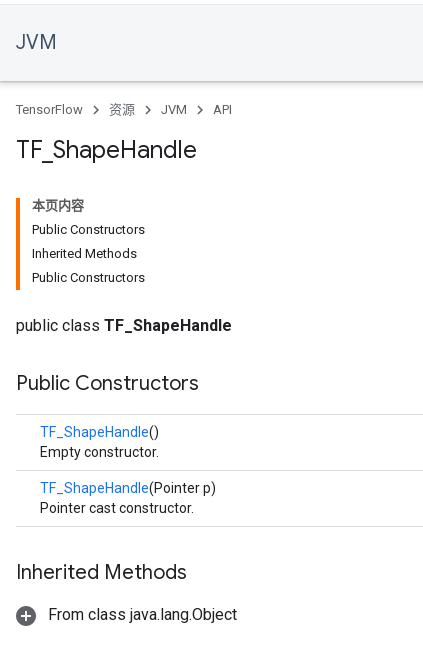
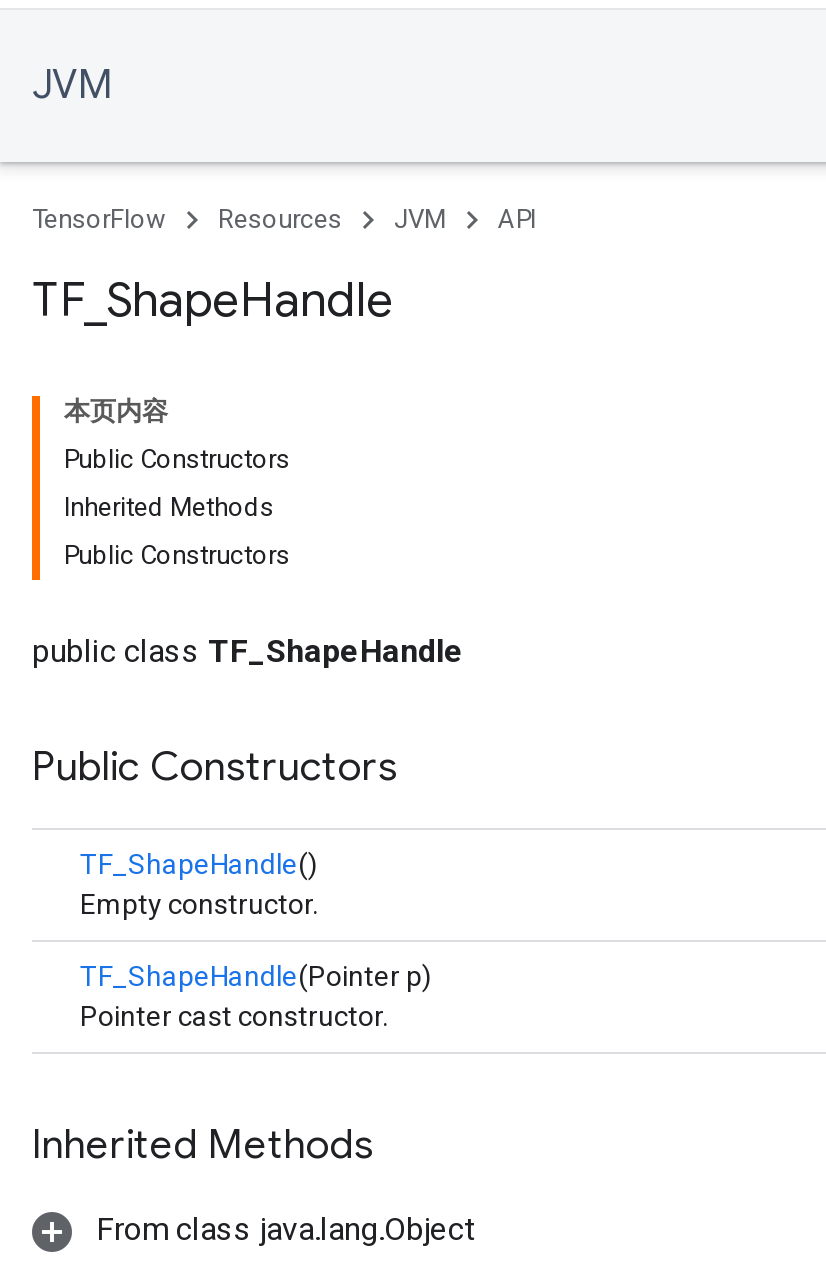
[109,102,135,117] 资源 -> [218,204,342,234] Resources

